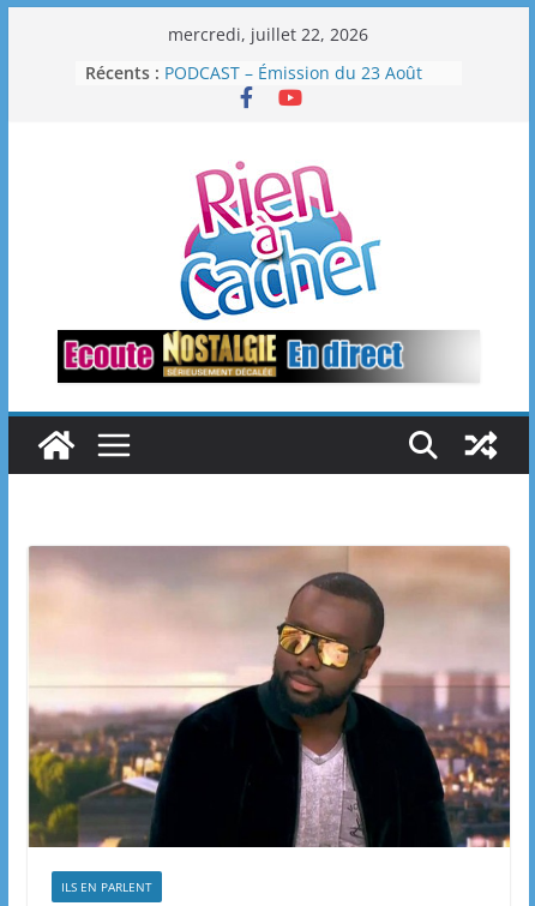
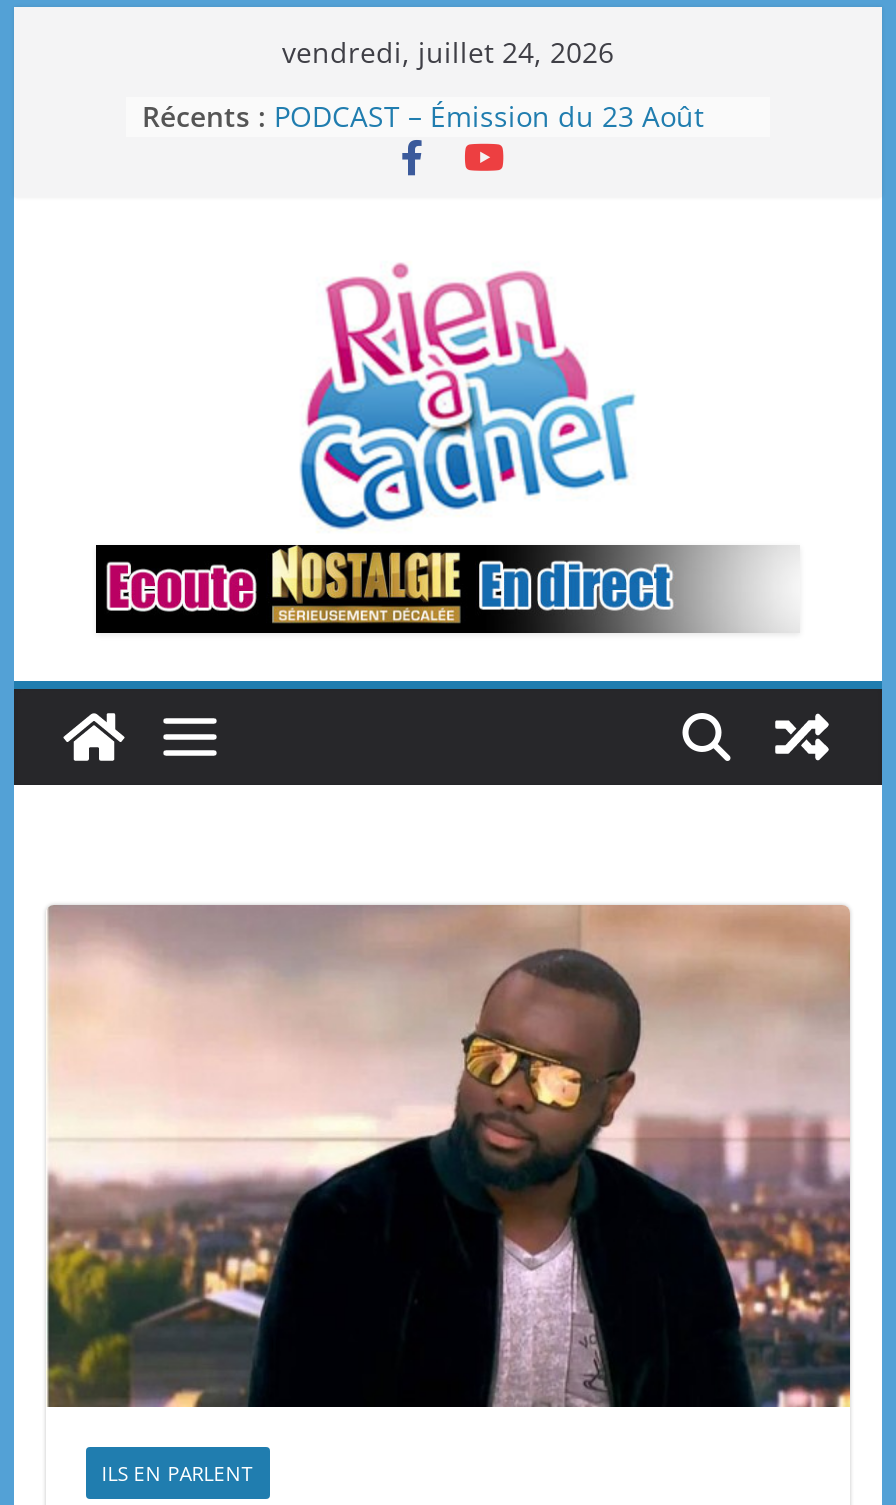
[169,23,369,46] mercredi, juillet 22, 2026 -> [282,33,614,71] vendredi, juillet 24, 2026

